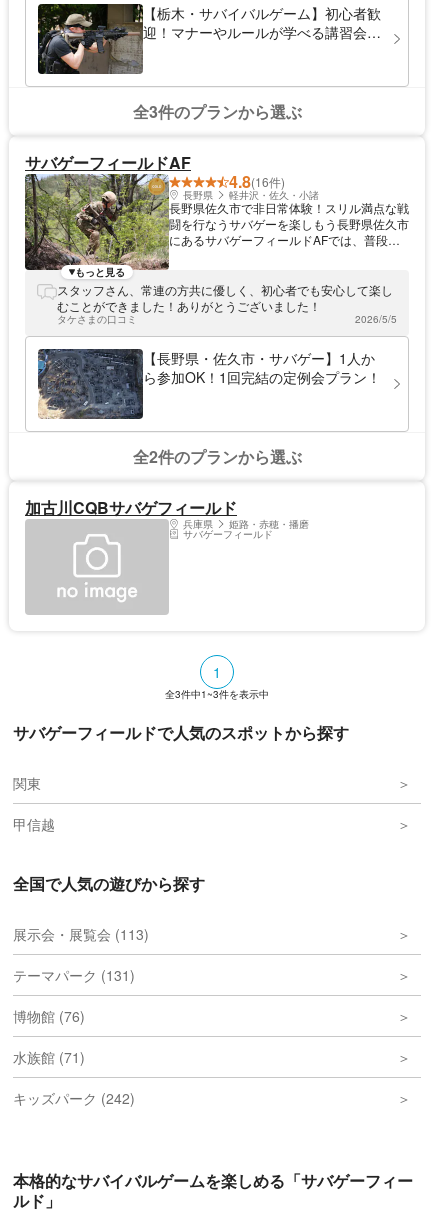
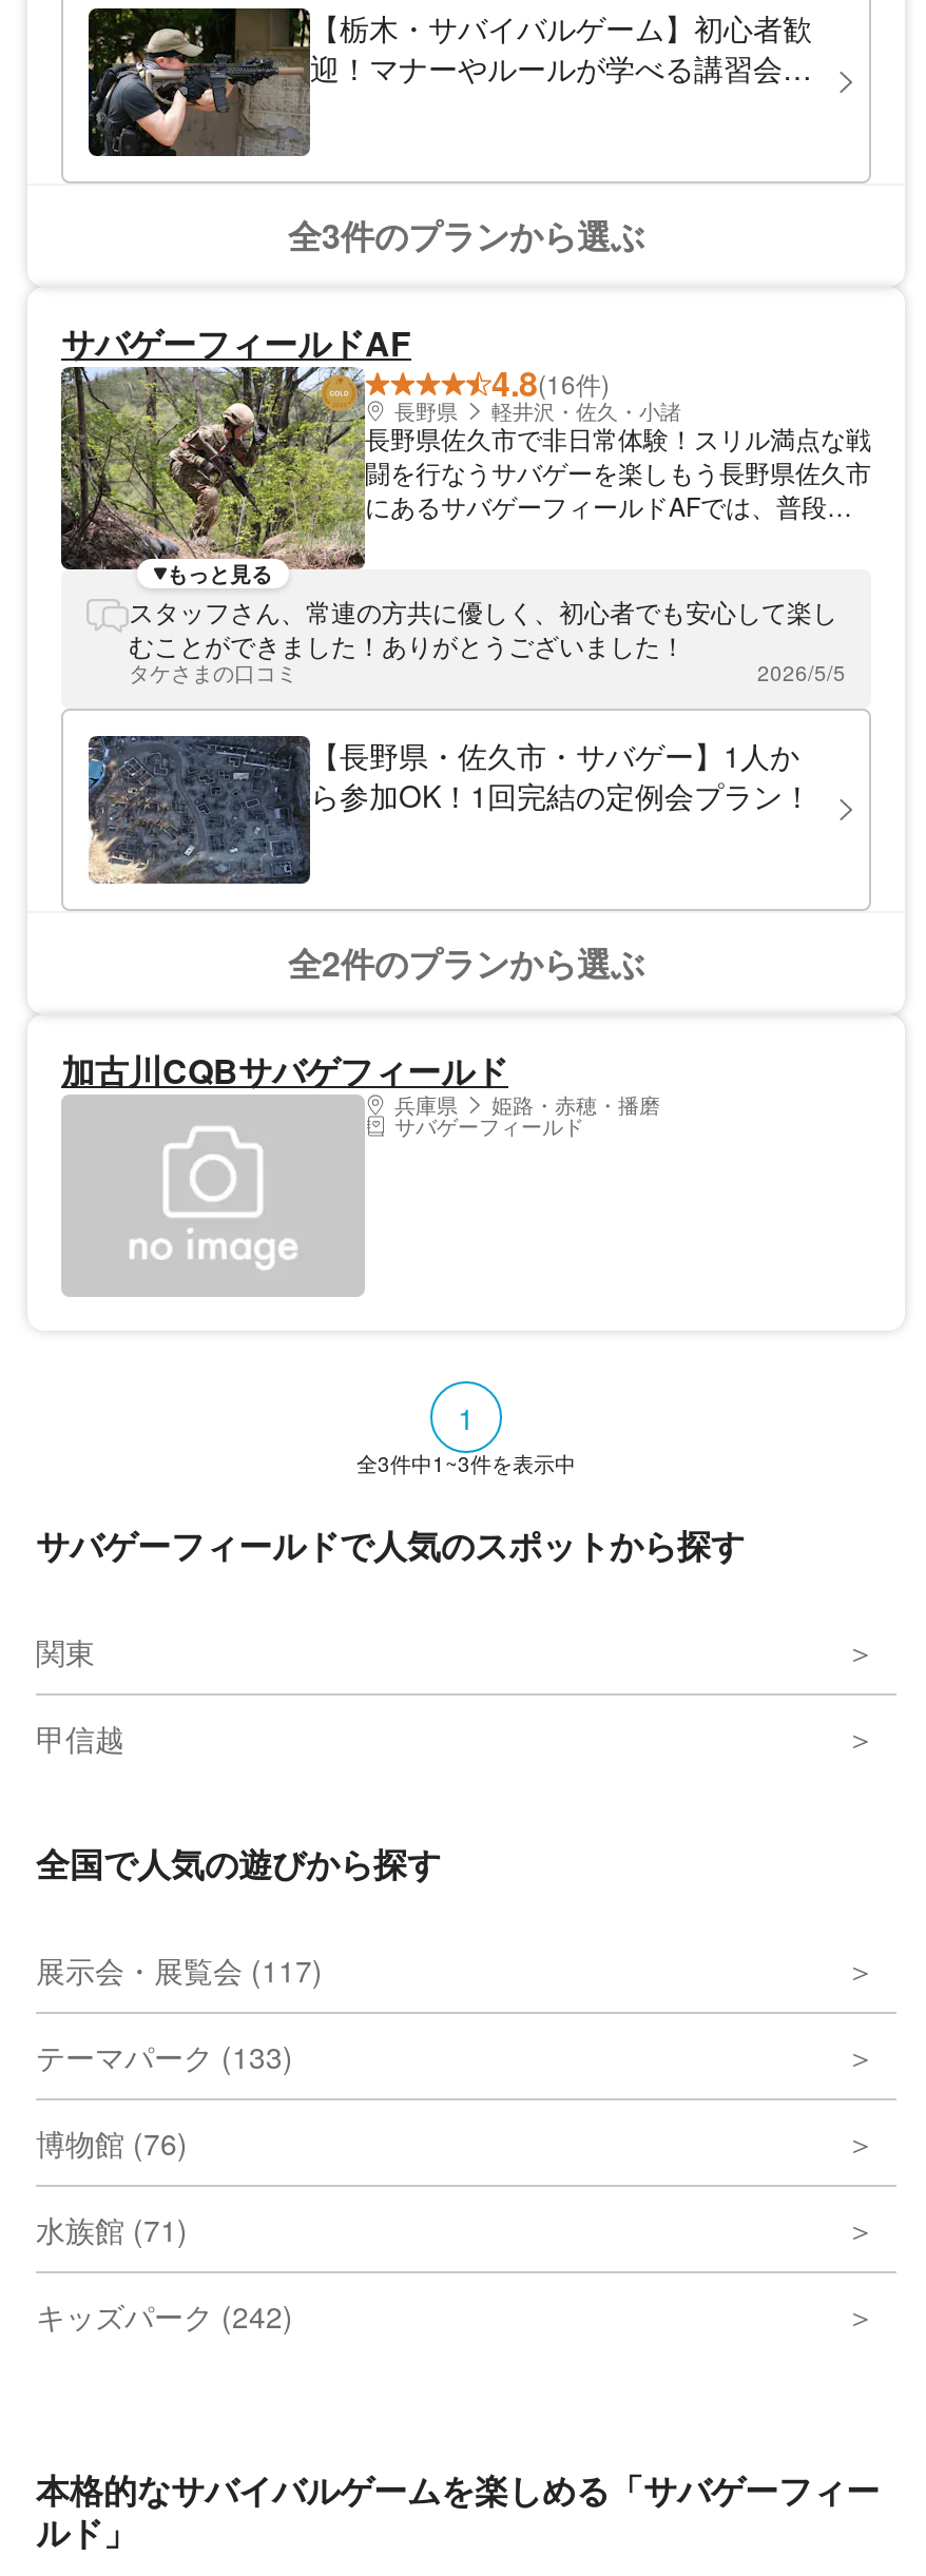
[13,924,149,944] 展示会・展覧会 (113) -> [36,1949,323,1991] 展示会・展覧会 (117)
[13,965,135,985] テーマパーク (131) -> [36,2035,293,2077] テーマパーク (133)

